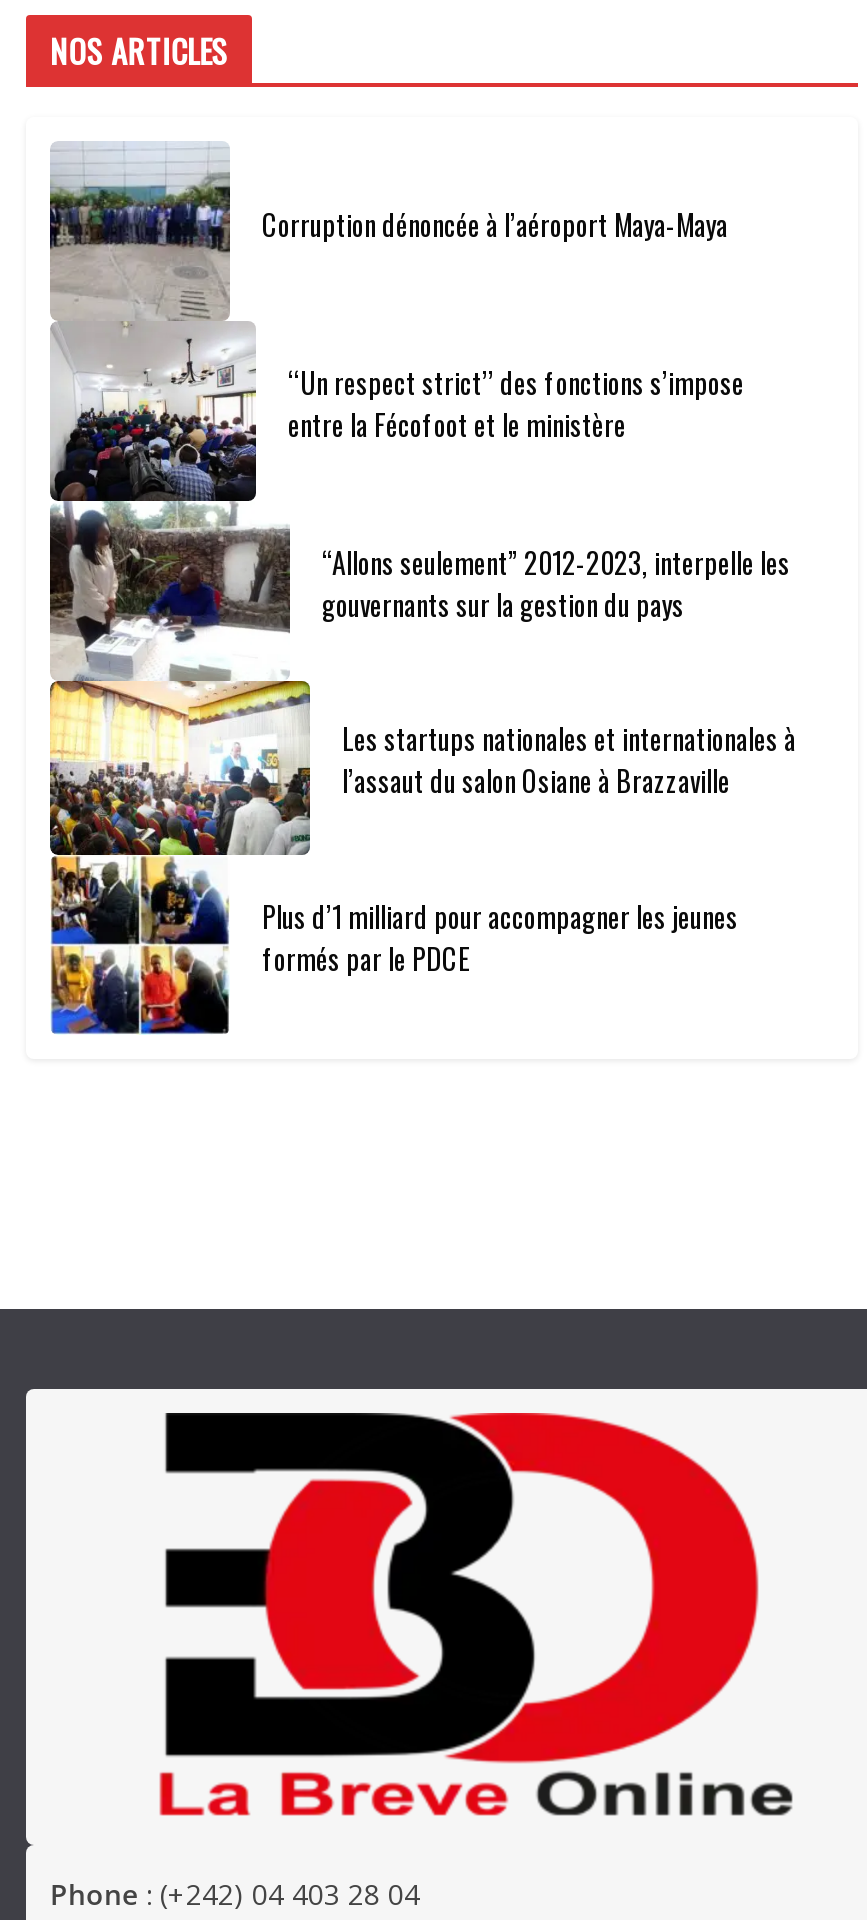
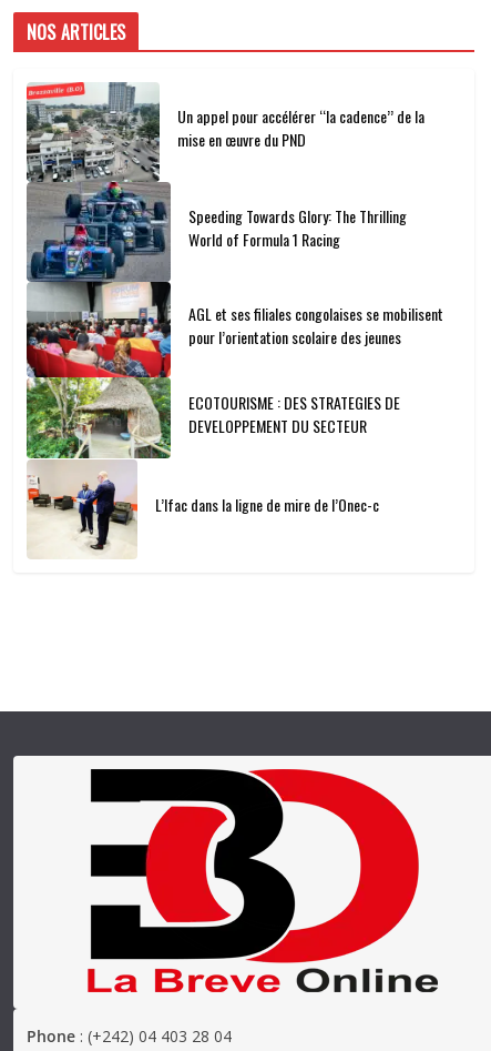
[48,143,738,1037] [image] | Plus d’1 milliard pour accompagner les jeunes | formés par le PDCE -> [25,81,379,559] [image] | L’Ifac dans la ligne de mire de l’Onec-c
[262,203,728,245] Corruption dénoncée à l’aéroport Maya-Maya -> [177,105,424,151] Un appel pour accélérer ‘‘la cadence’’ de la | mise en œuvre du PND
[288,361,744,445] ‘‘Un respect strict’’ des fonctions s’impose | entre la Fécofoot et le ministère -> [188,205,407,251] Speeding Towards Glory: The Thrilling | World of Formula 1 Racing
[322,541,790,625] “Allons seulement” 2012-2023, interpelle les | gouvernants sur la gestion du pays -> [188,302,443,349] AGL et ses filiales congolaises se mobilisent | pour l’orientation scolaire des jeunes
[342,718,796,802] Les startups nationales et internationales à | l’assaut du salon Osiane à Brazzaville -> [188,390,400,437] ECOTOURISME : DES STRATEGIES DE | DEVELOPPEMENT DU SECTEUR

